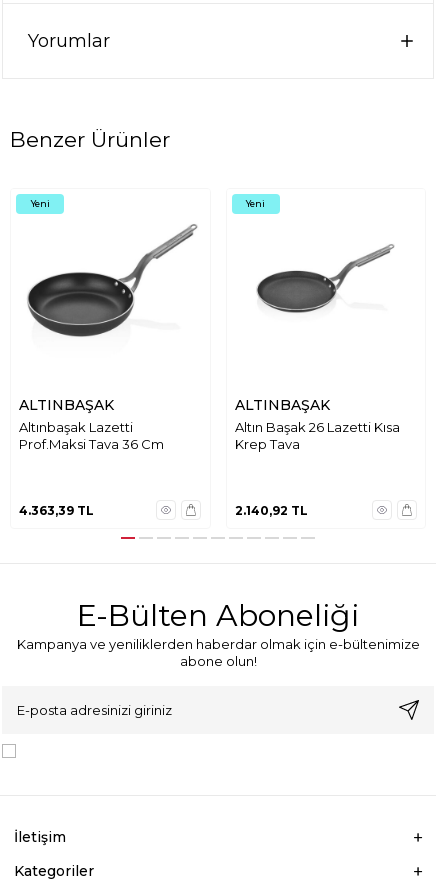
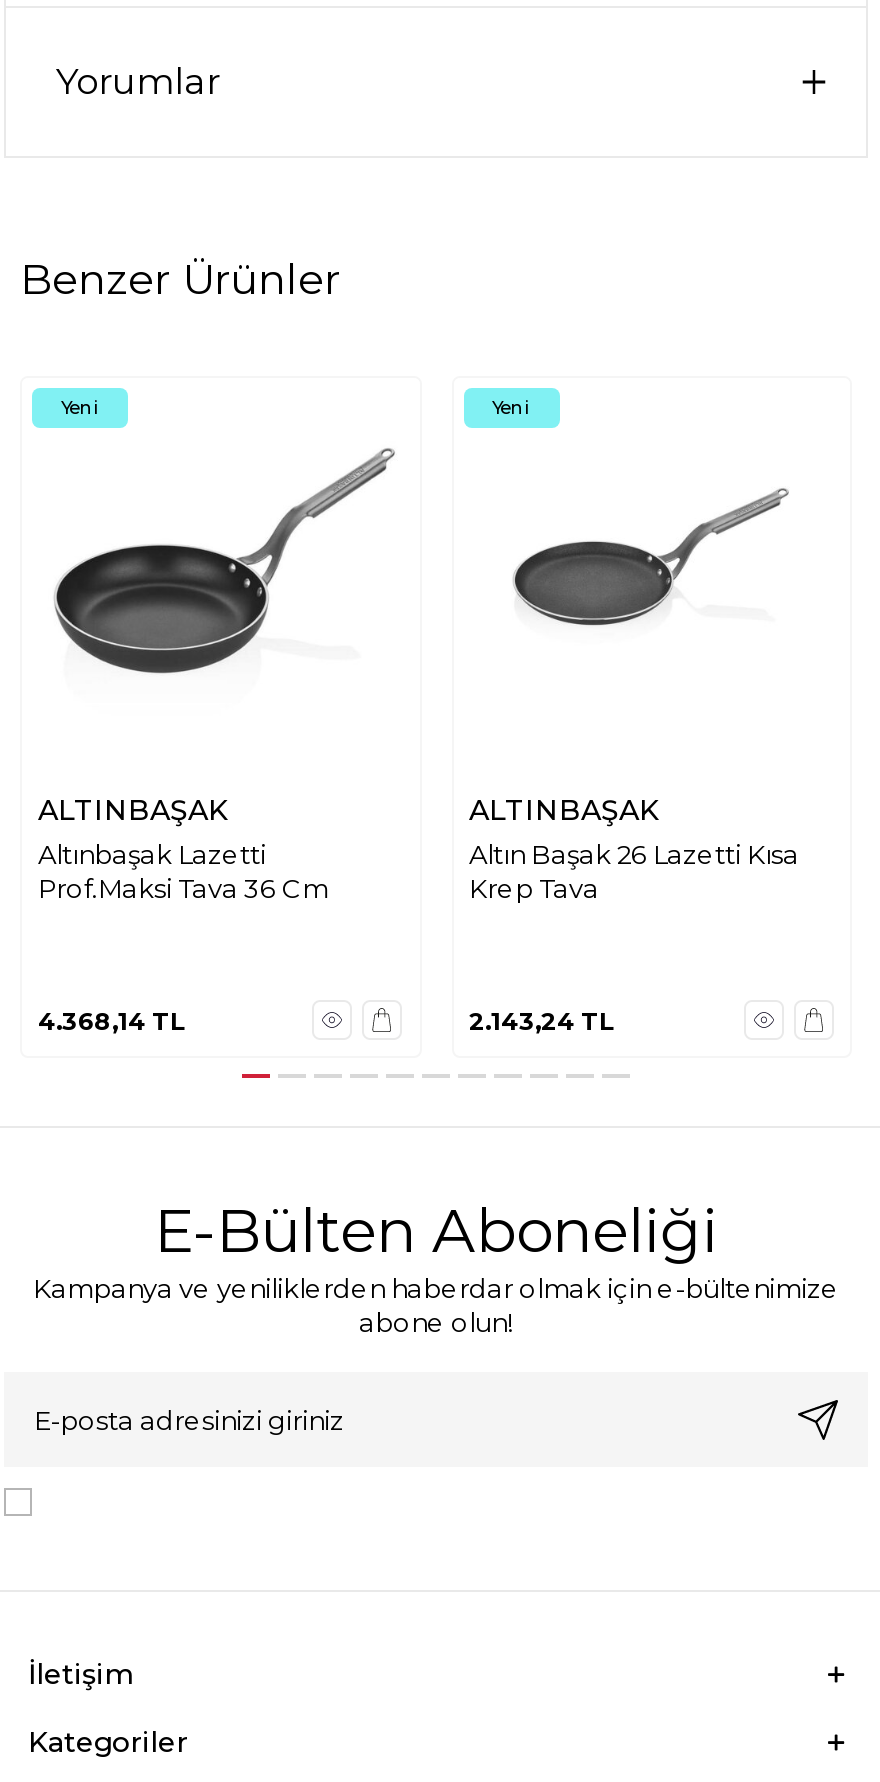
[19,502,94,517] 4.363,39 TL -> [38,1005,186,1035] 4.368,14 TL
[234,502,307,517] 2.140,92 TL -> [469,1005,615,1035] 2.143,24 TL

